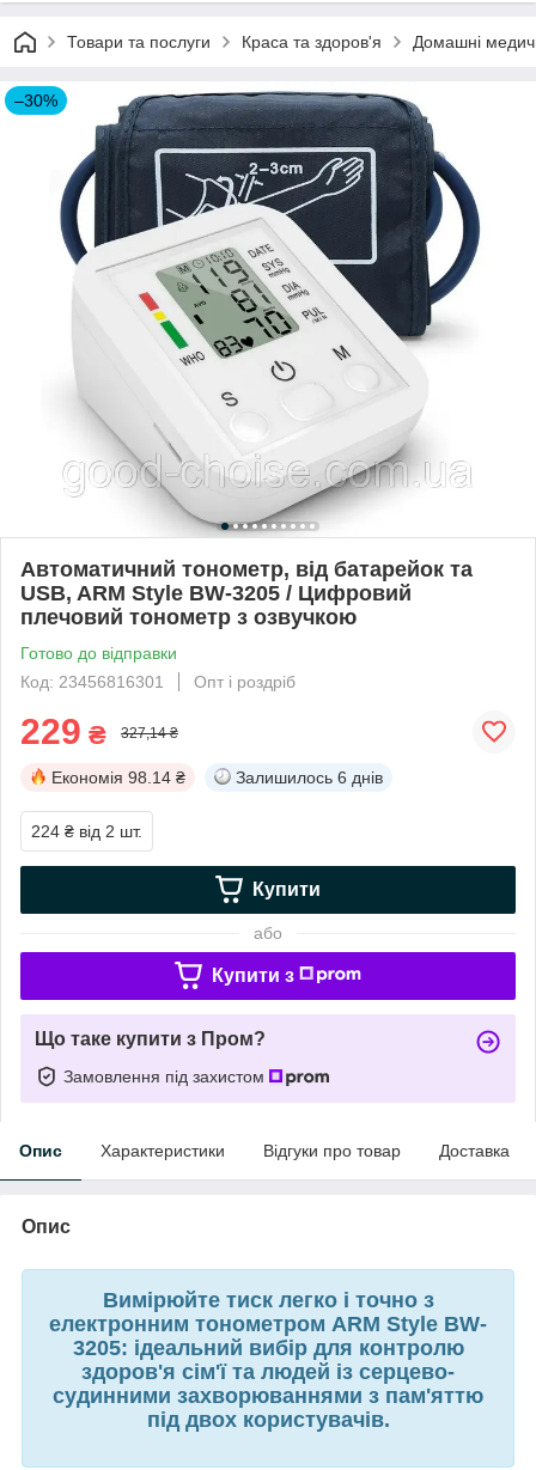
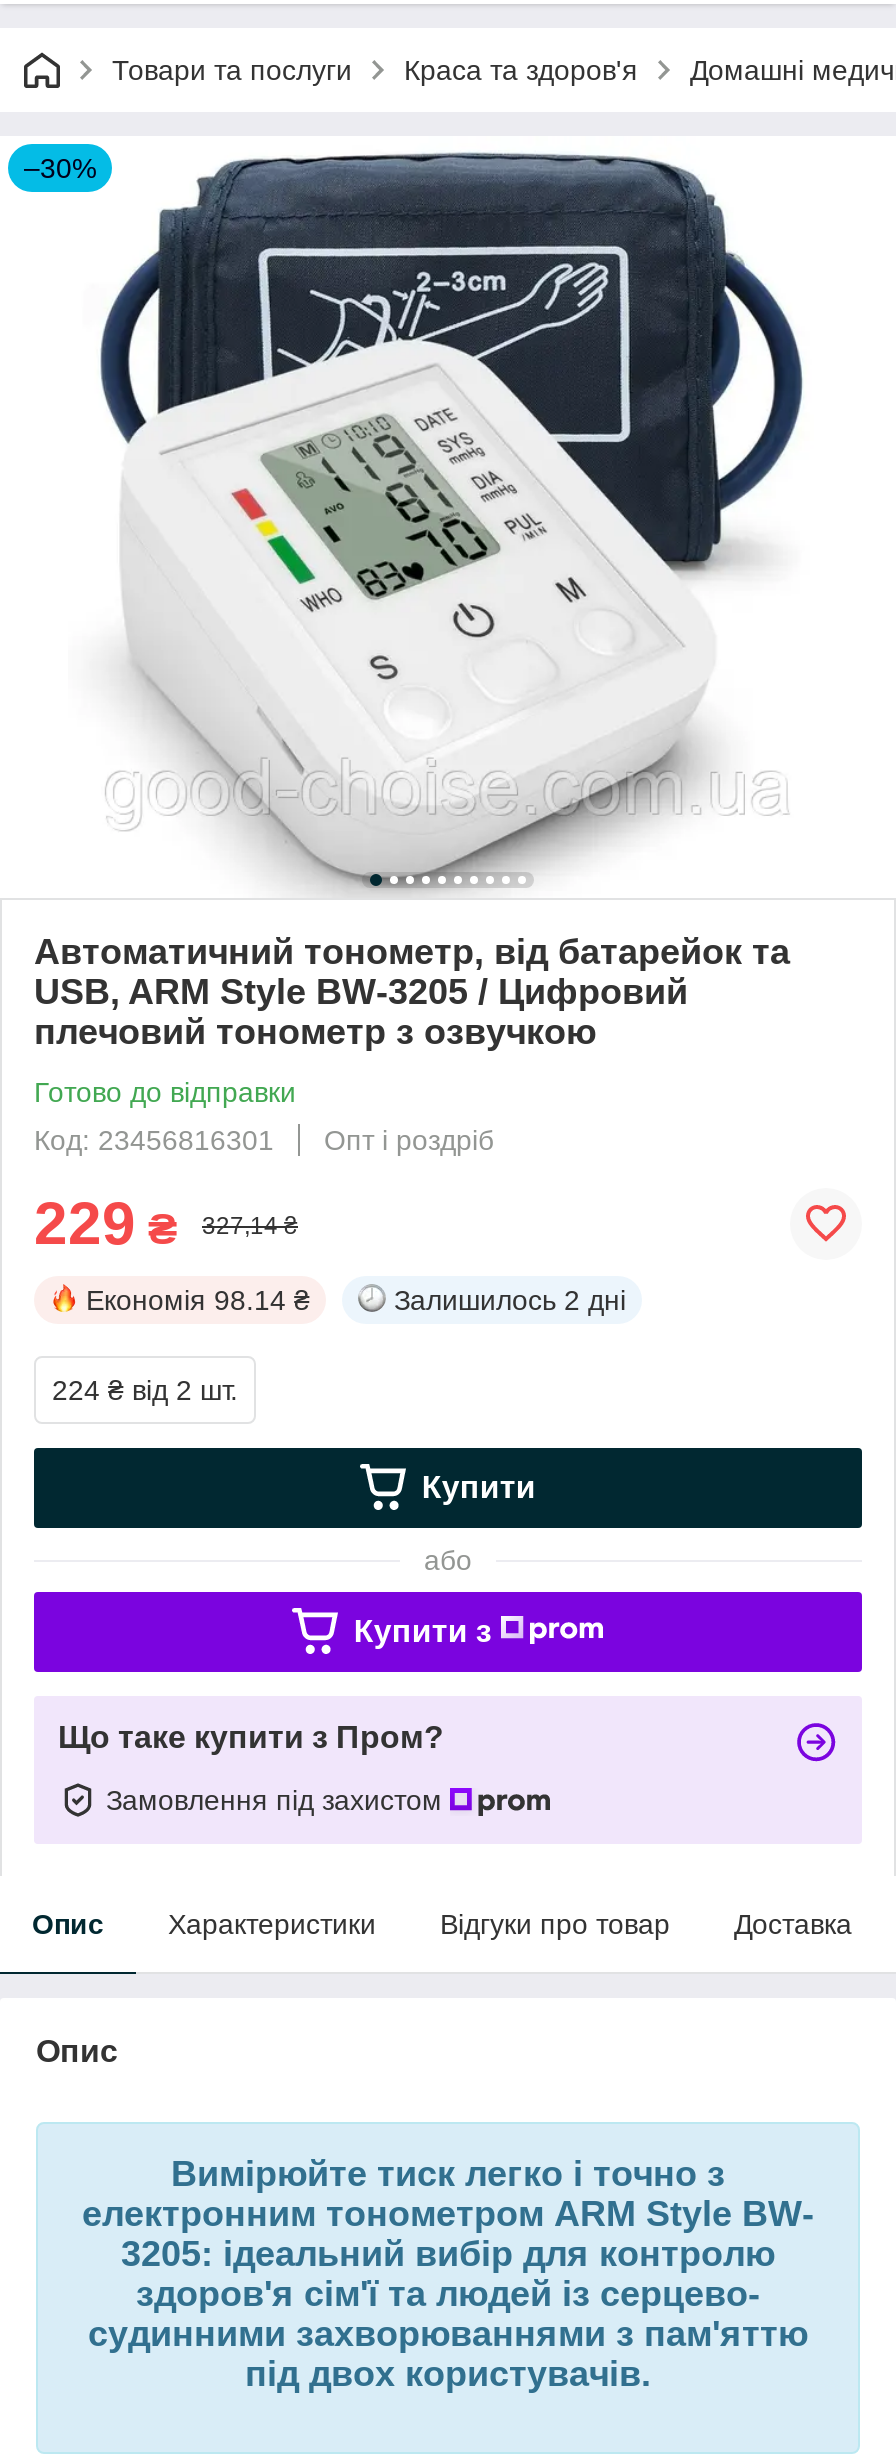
[236,768,383,787] Залишилось 6 днів -> [394,1284,626,1316] Залишилось 2 дні

